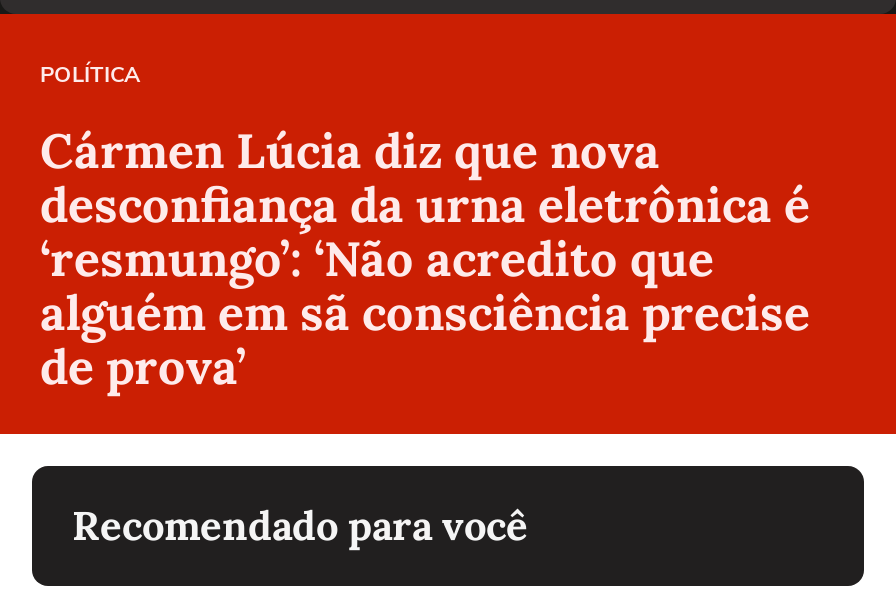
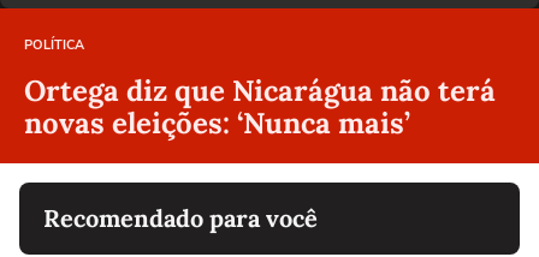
[40,121,810,399] Cármen Lúcia diz que nova | desconfiança da urna eletrônica é | ‘resmungo’: ‘Não acredito que | alguém em sã consciência precise | de prova’ -> [24,73,496,142] Ortega diz que Nicarágua não terá | novas eleições: ‘Nunca mais’

